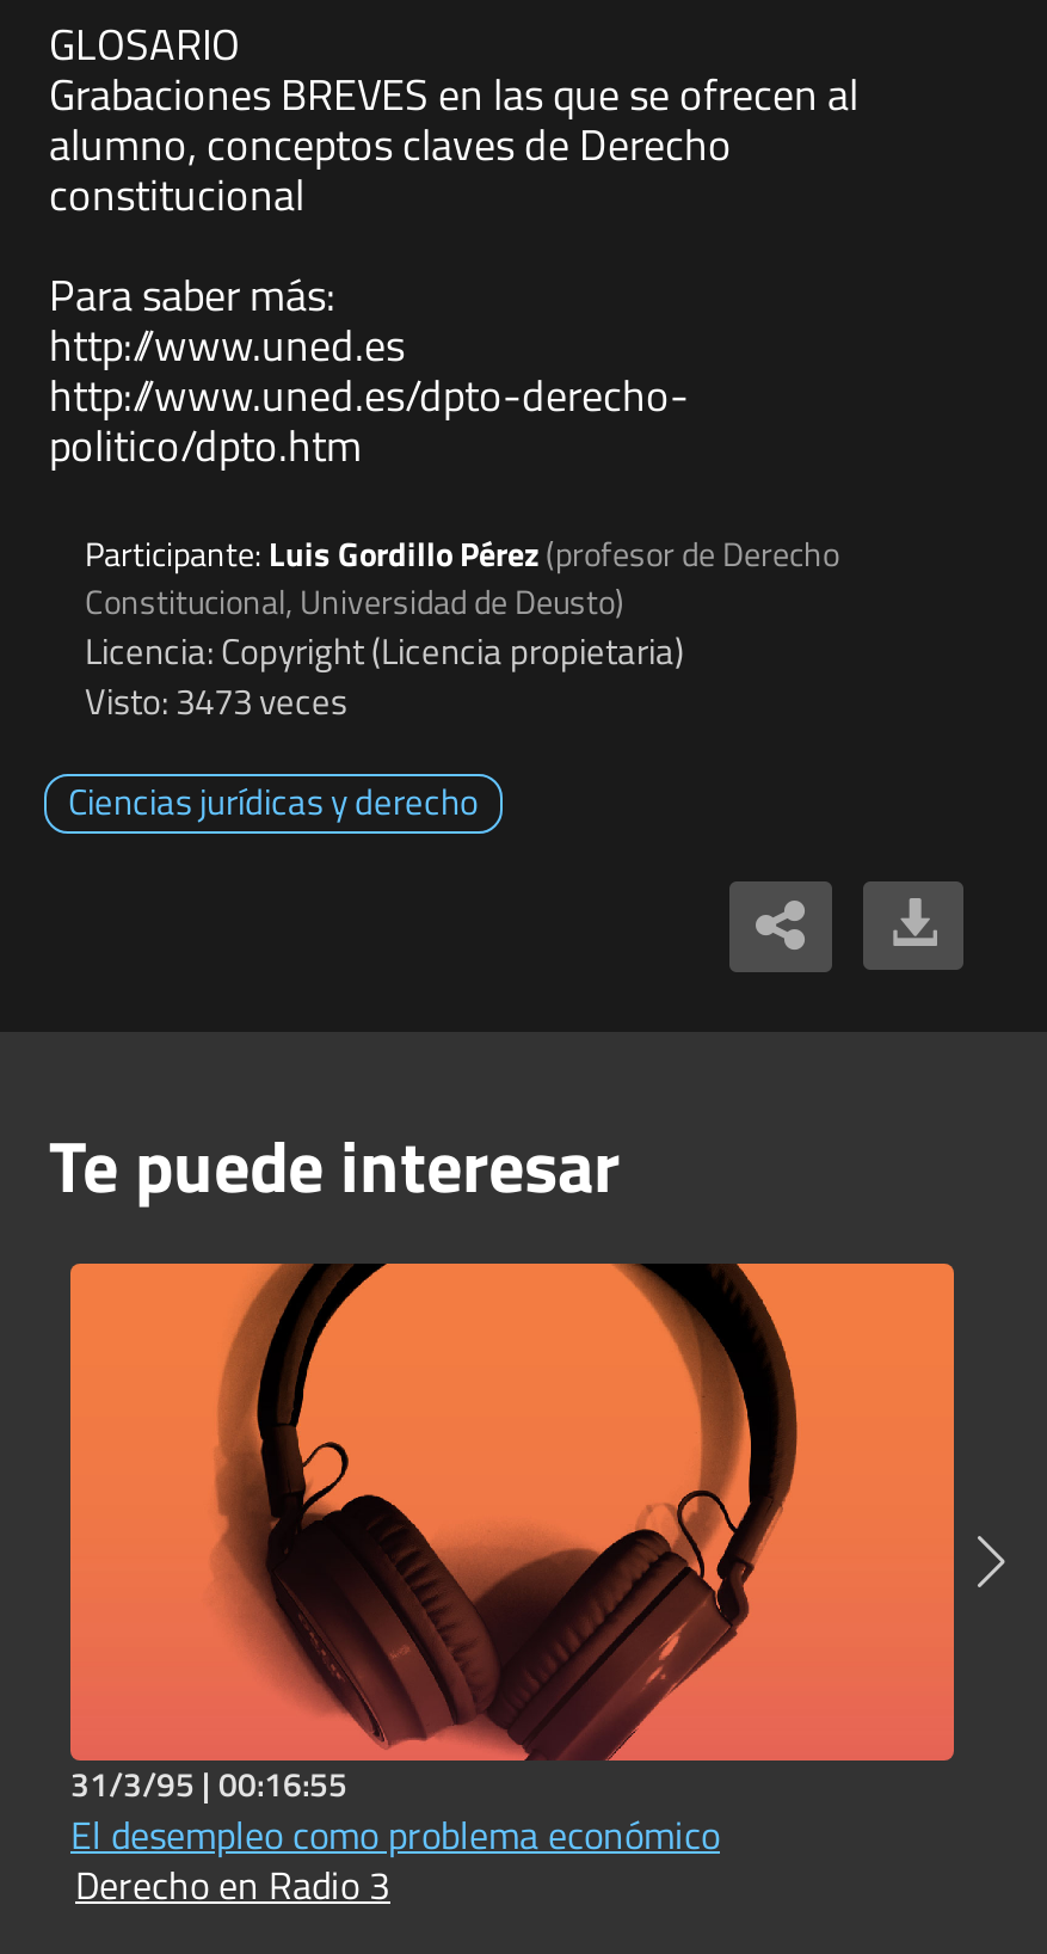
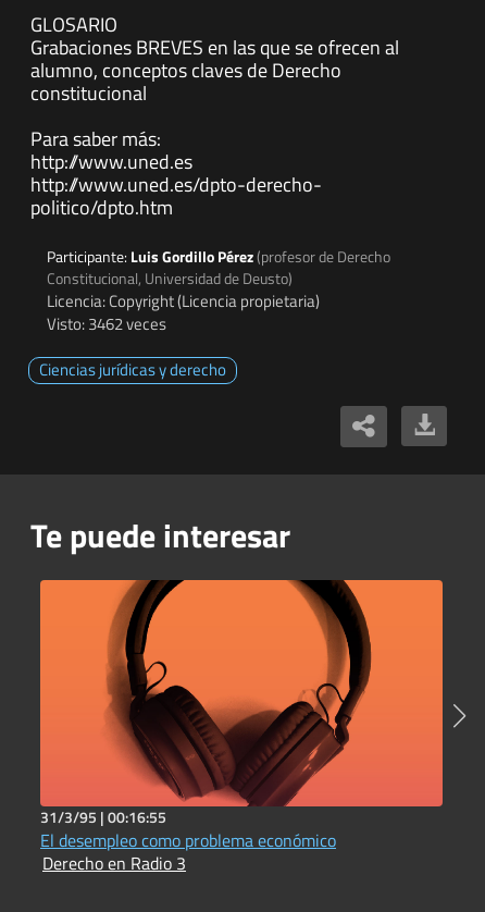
[85,674,347,729] Visto: 3473 veces -> [47,311,166,337] Visto: 3462 veces

